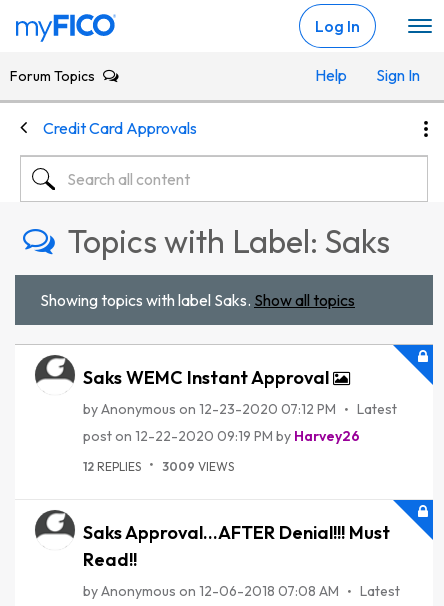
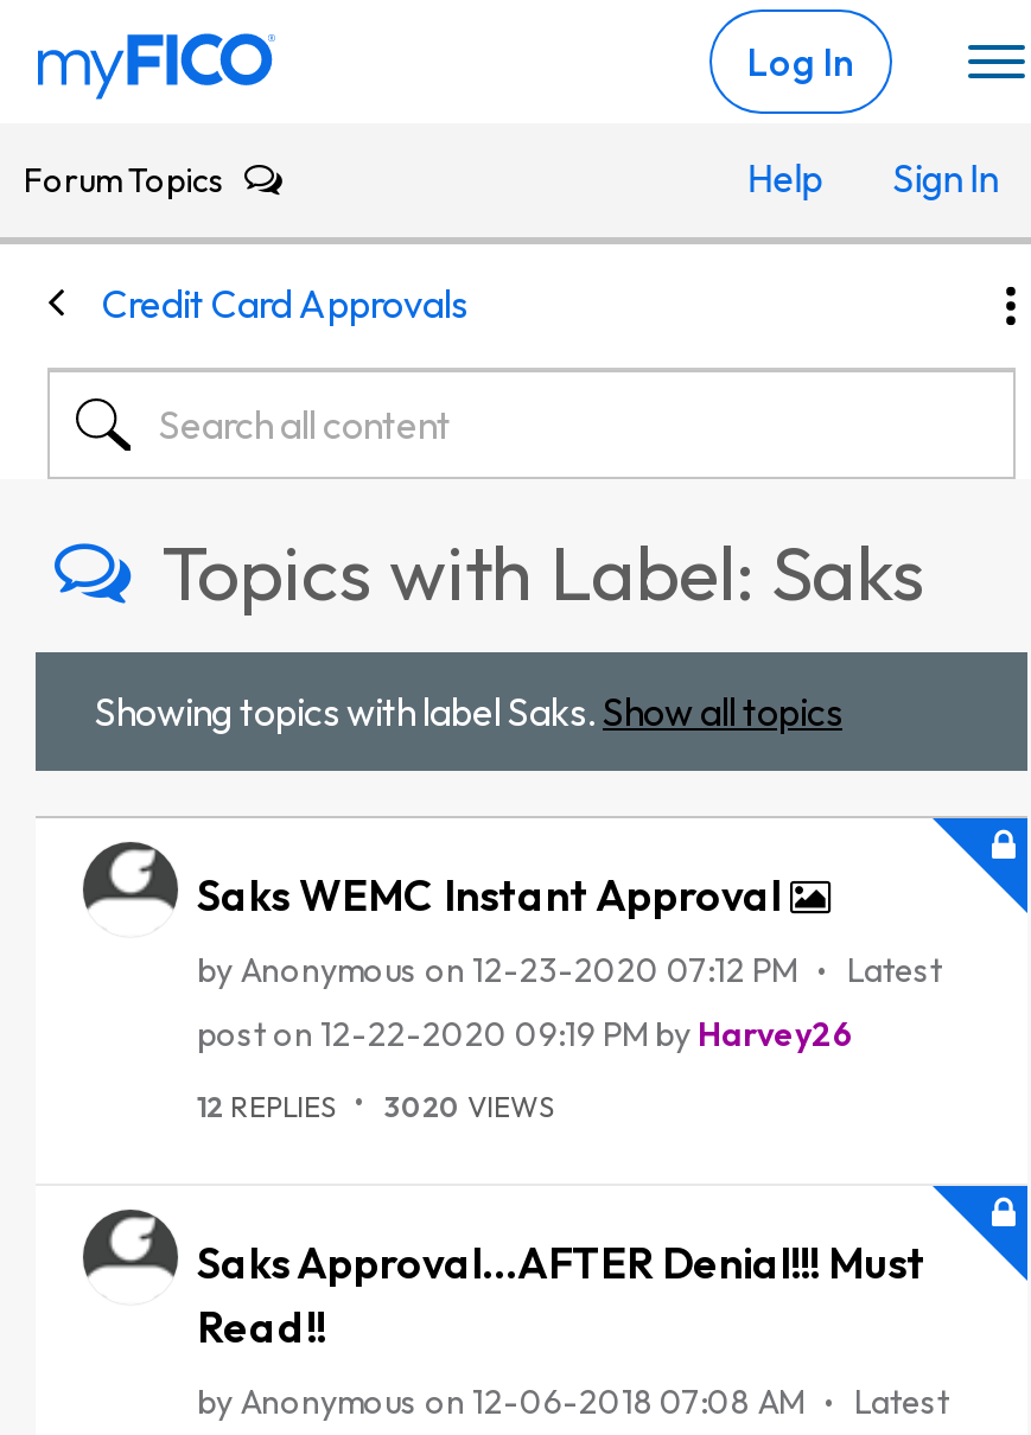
[83,458,234,473] 12 REPLIES 3009 VIEWS -> [197,1088,553,1123] 12 REPLIES 3020 VIEWS

